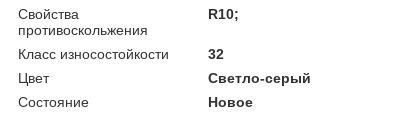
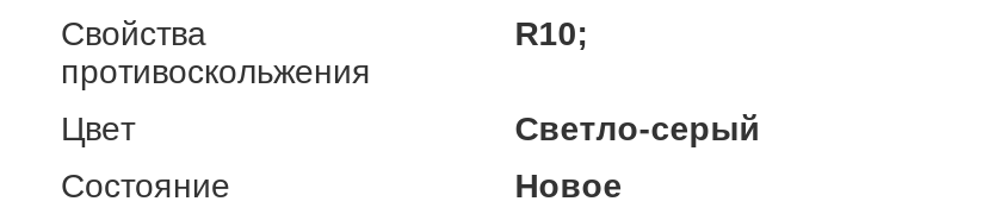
[18,46,224,62] Класс износостойкости | 32 -> none

